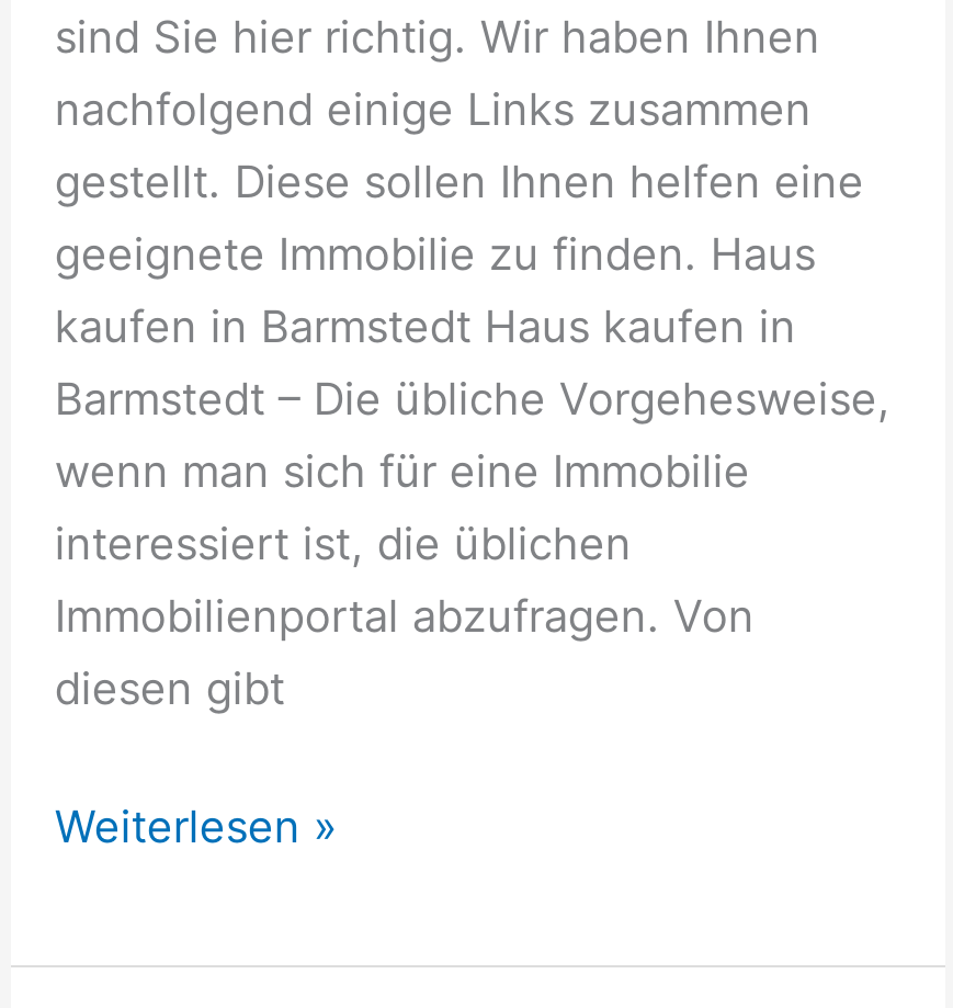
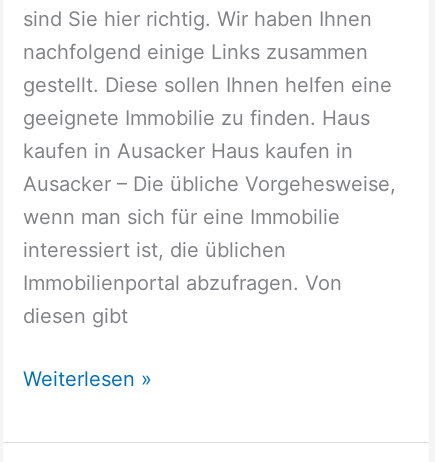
[55,300,796,353] kaufen in Barmstedt Haus kaufen in -> [23,139,353,163] kaufen in Ausacker Haus kaufen in
[55,373,890,425] Barmstedt – Die übliche Vorgehesweise, -> [23,172,396,196] Ausacker – Die übliche Vorgehesweise,

